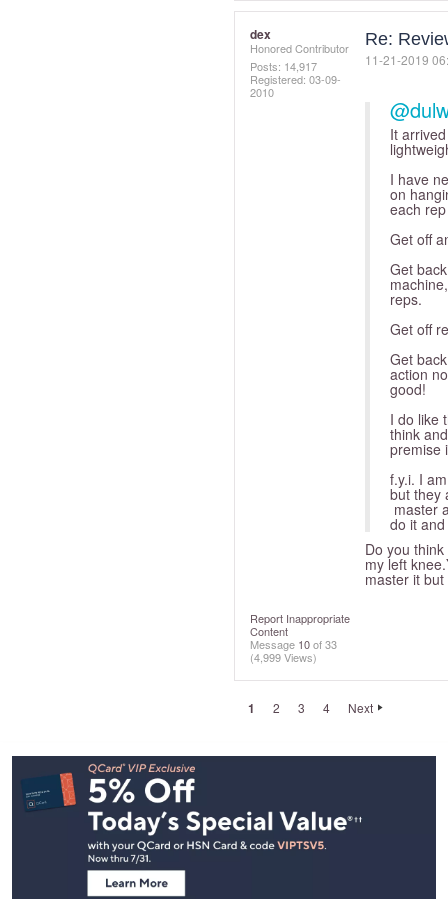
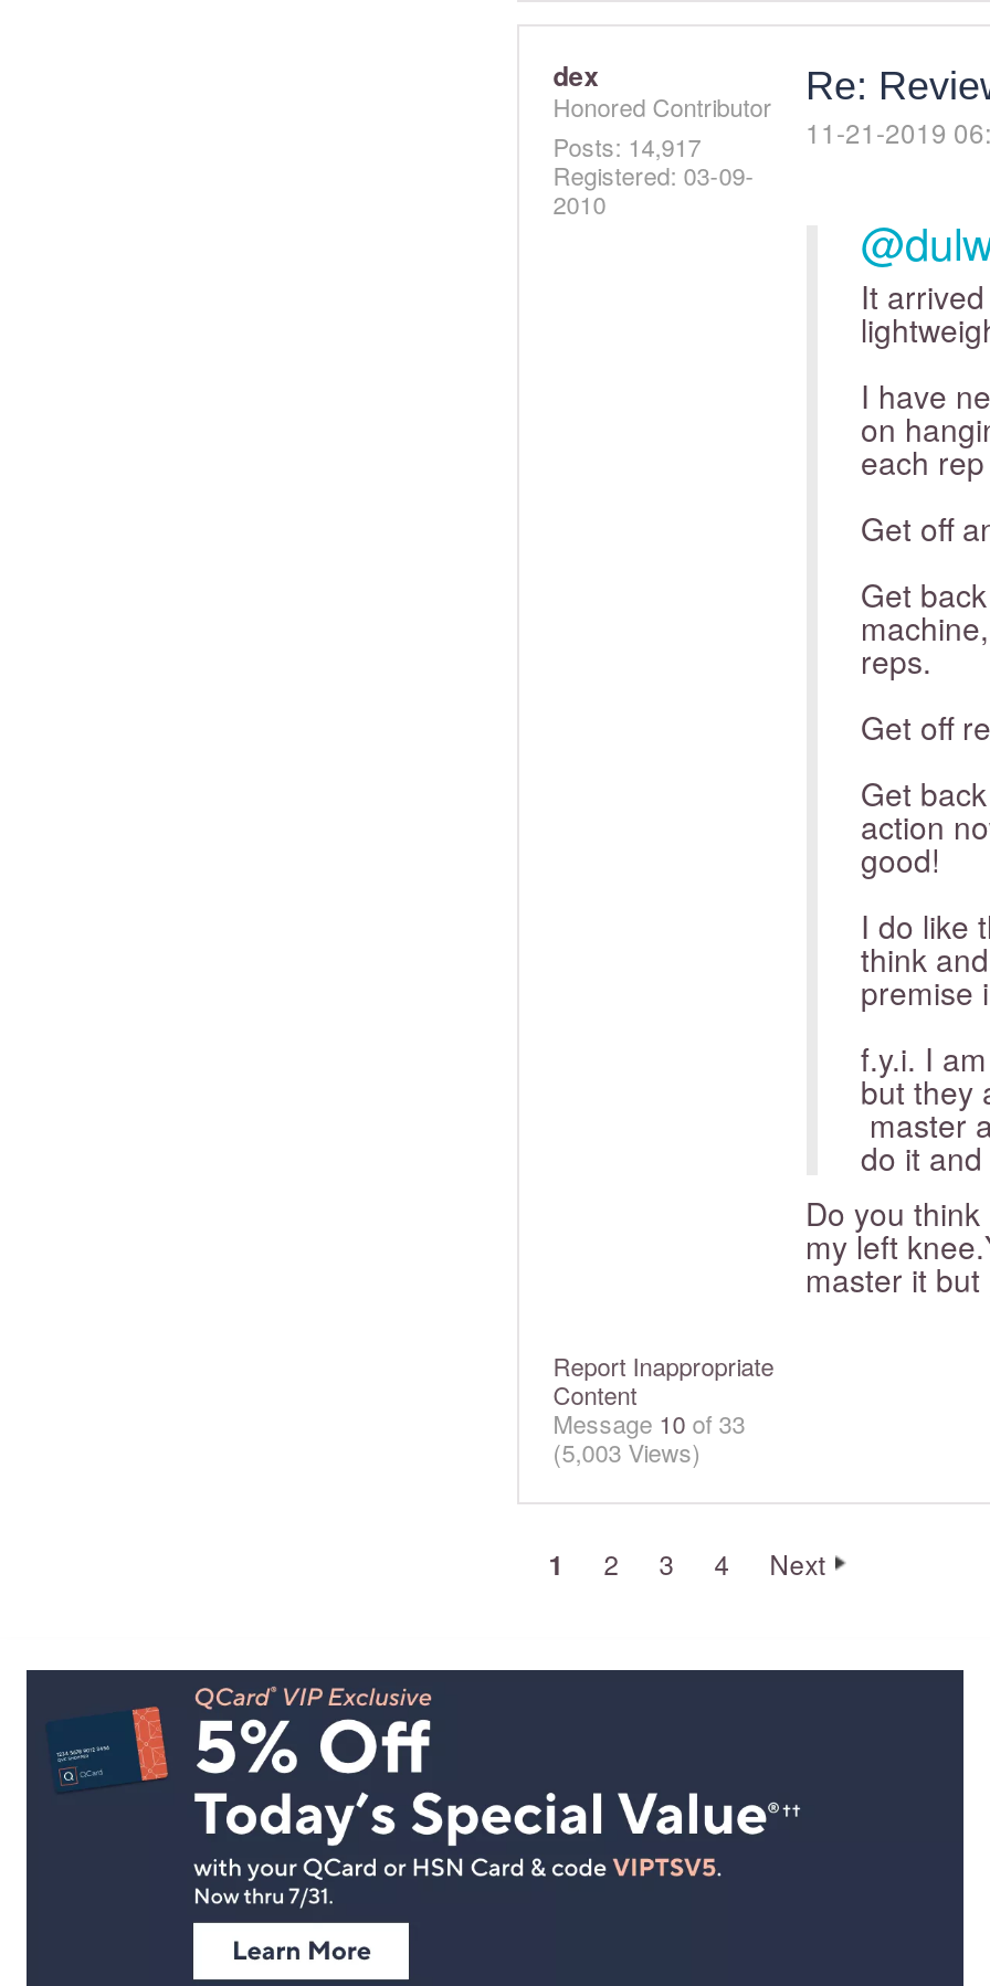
[250,649,317,665] (4,999 Views) -> [553,1434,701,1469] (5,003 Views)

